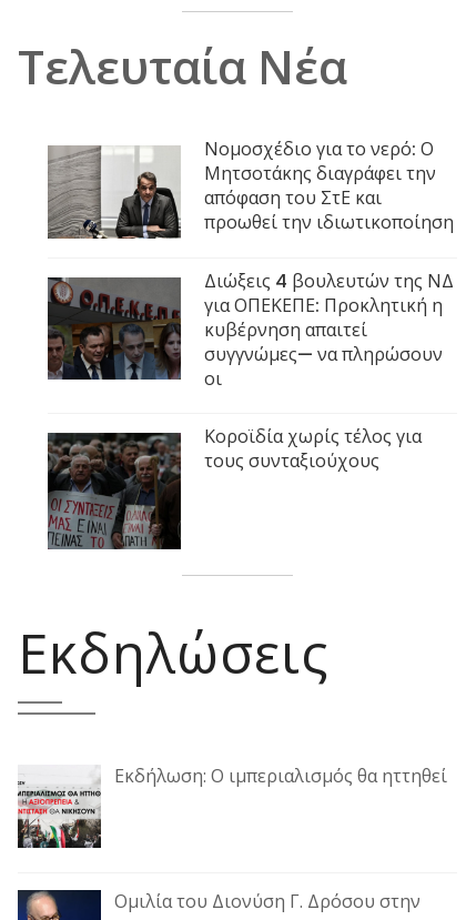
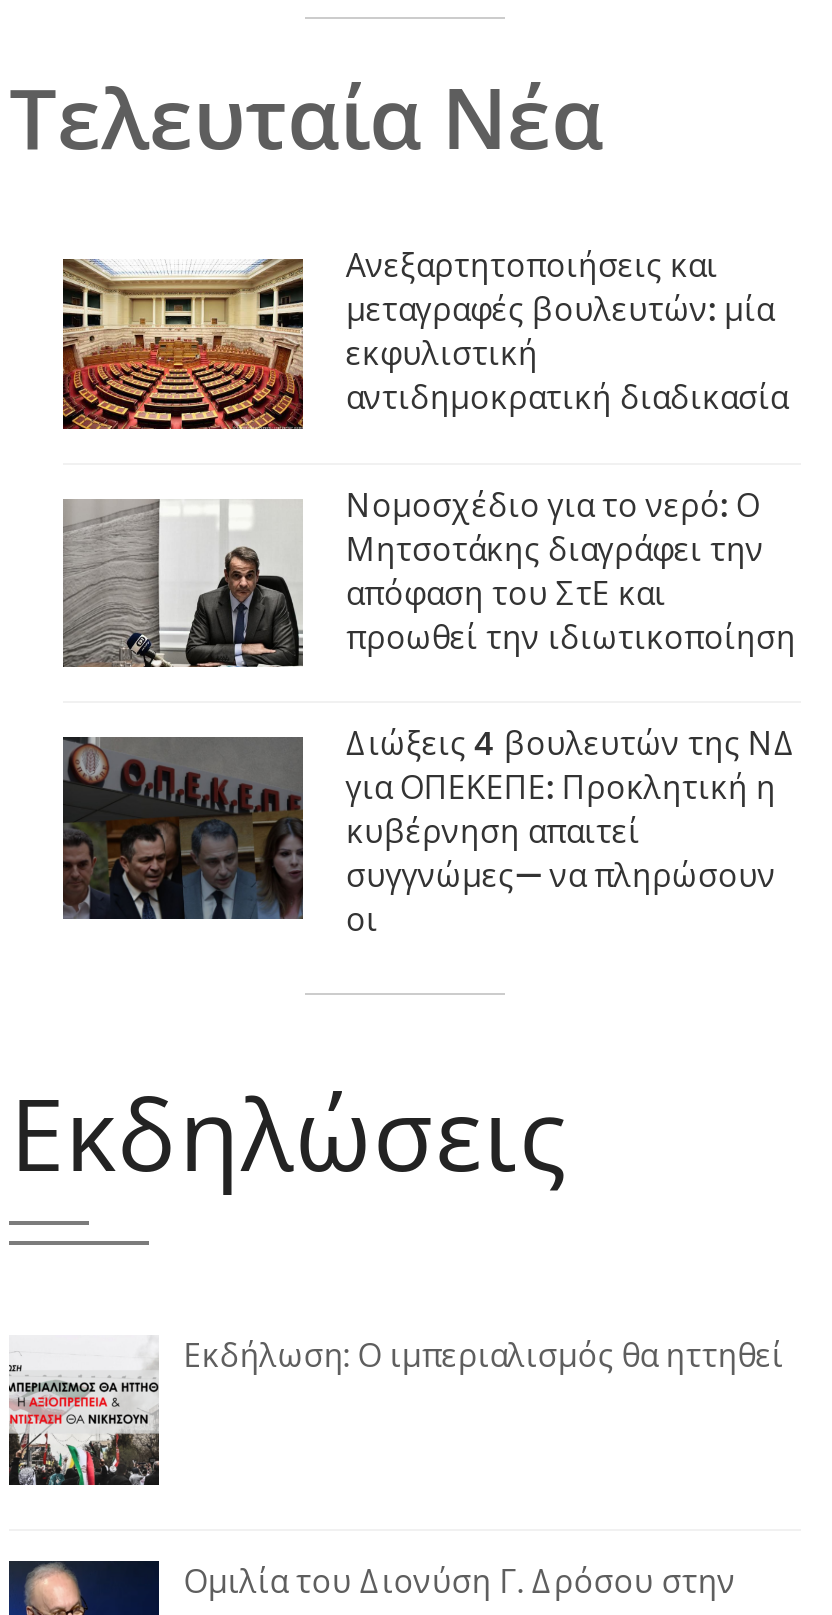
none -> [61,243,788,431] [image] | Ανεξαρτητοποιήσεις και | μεταγραφές βουλευτών: μία | εκφυλιστική | αντιδημοκρατική διαδικασία
moved [45,136,454,392] -> [59,482,796,943]: [image] | Νομοσχέδιο για το νερό: Ο | Μητσοτάκης διαγράφει την | ... | συγγνώμες— να πληρώσουν | οι
[47,424,422,550] [image] | Κοροϊδία χωρίς τέλος για | τους συνταξιούχους -> none

